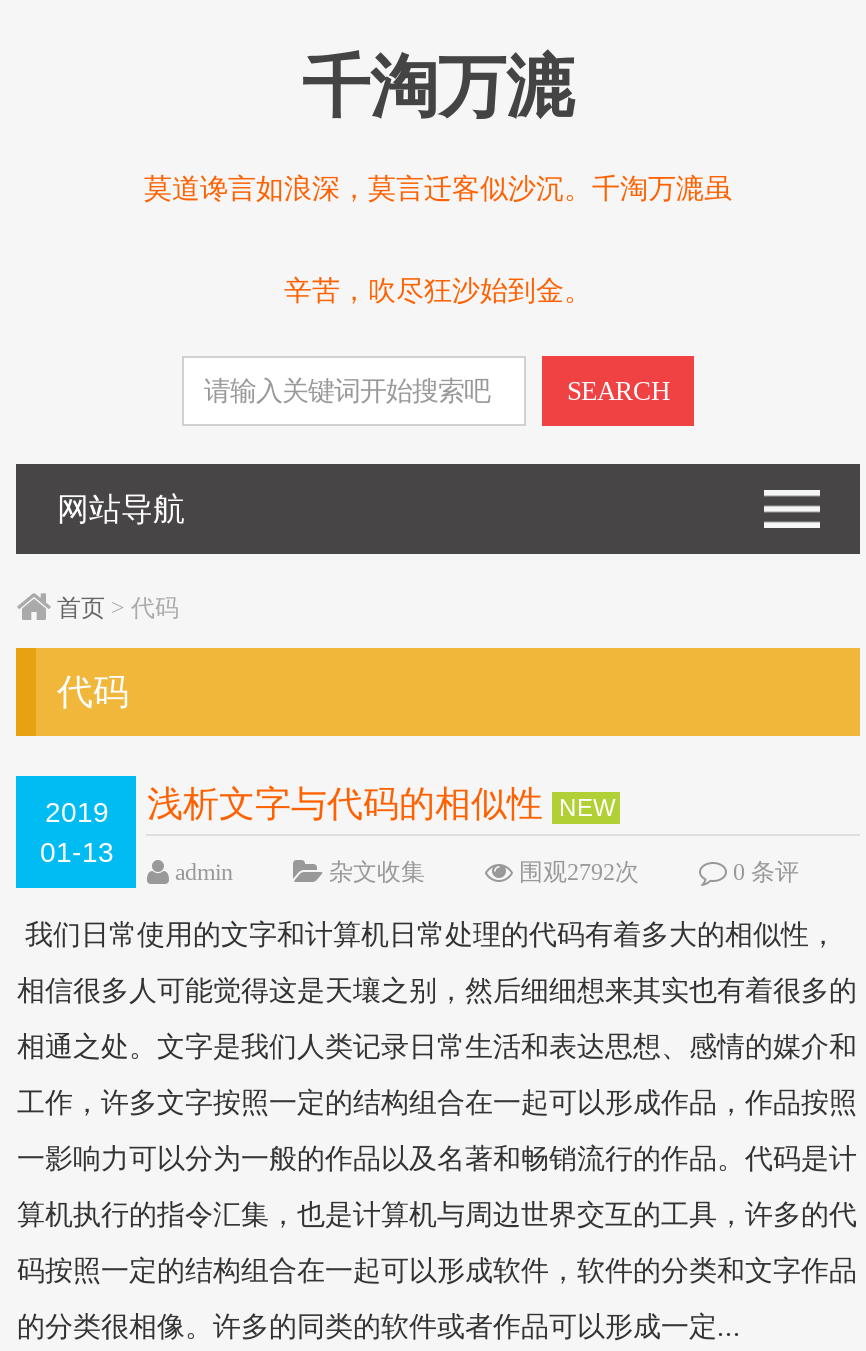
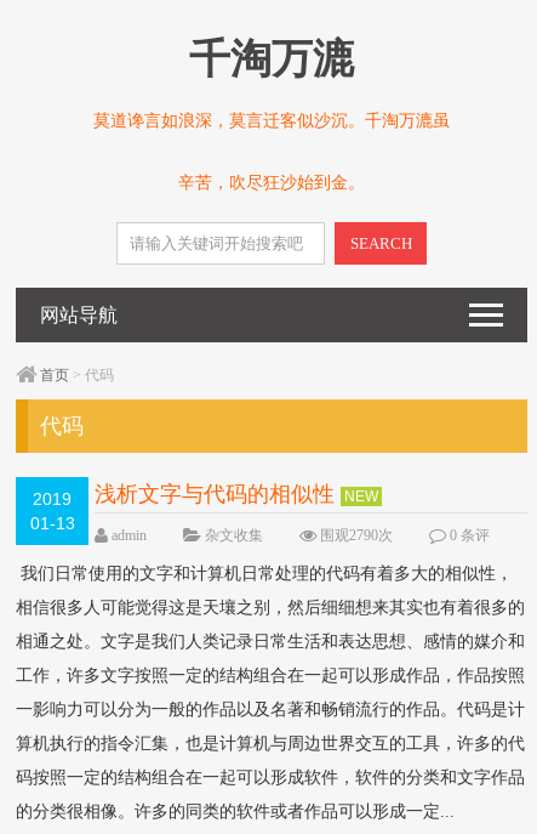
[513,858,639,886] 围观2792次 -> [317,527,393,544] 围观2790次

